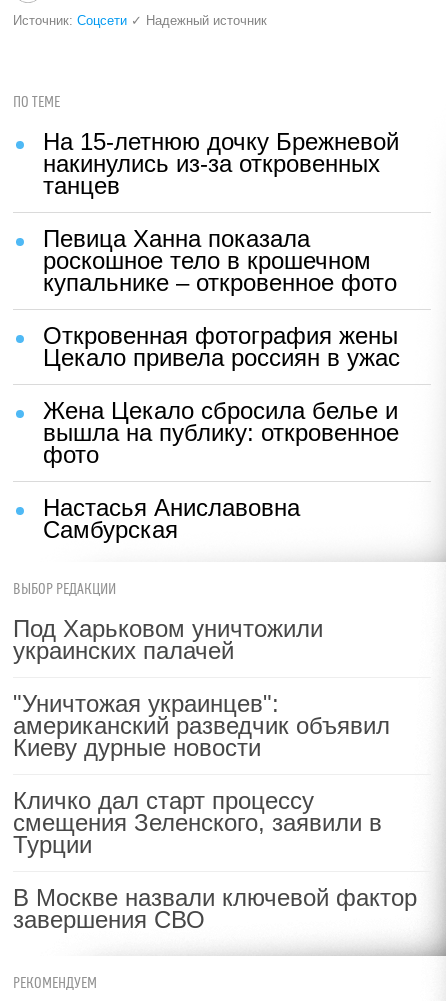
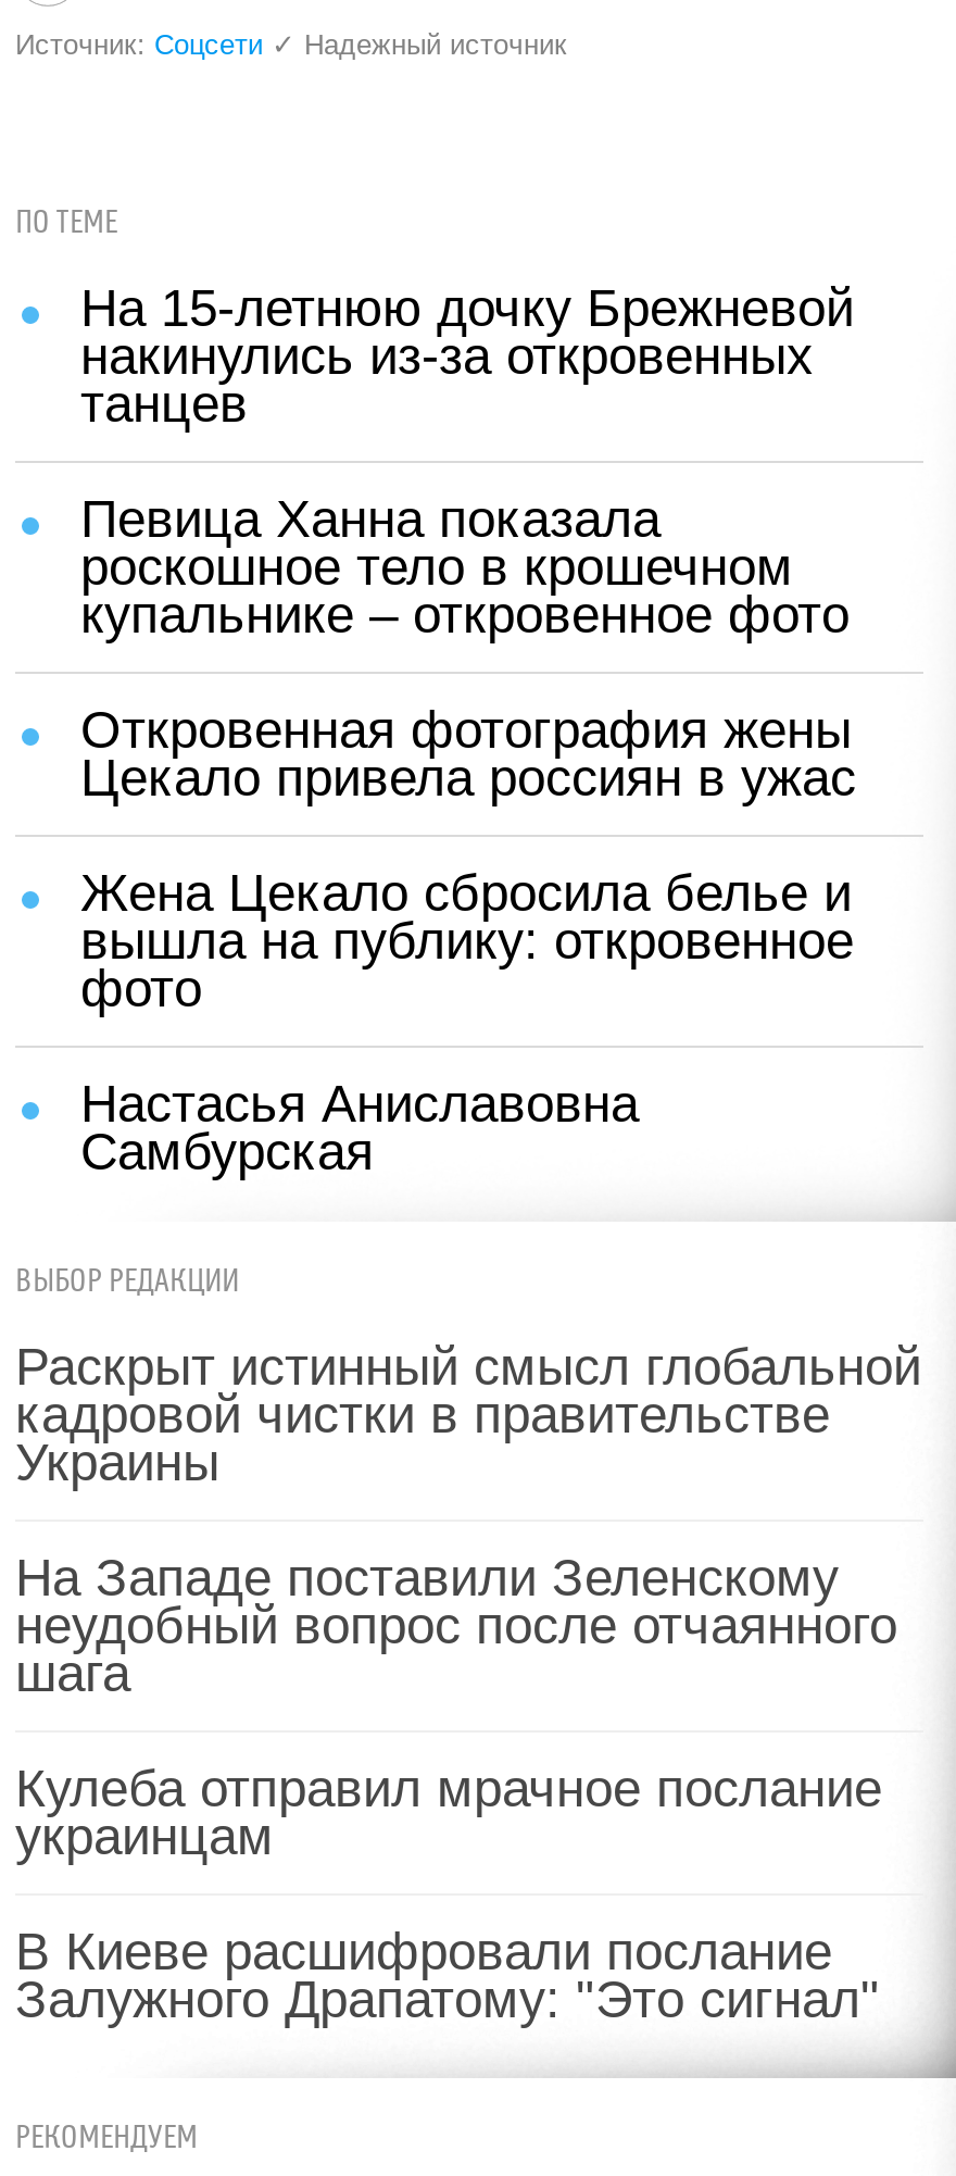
[13,615,323,664] Под Харьковом уничтожили | украинских палачей -> [15,1337,921,1491] Раскрыт истинный смысл глобальной | кадровой чистки в правительстве | Украины
[13,690,390,761] "Уничтожая украинцев": | американский разведчик объявил | Киеву дурные новости -> [15,1548,897,1702] На Западе поставили Зеленскому | неудобный вопрос после отчаянного | шага
[13,787,382,858] Кличко дал старт процессу | смещения Зеленского, заявили в | Турции -> [15,1759,882,1865] Кулеба отправил мрачное послание | украинцам
[13,884,417,933] В Москве назвали ключевой фактор | завершения СВО -> [15,1922,880,2028] В Киеве расшифровали послание | Залужного Драпатому: "Это сигнал"

